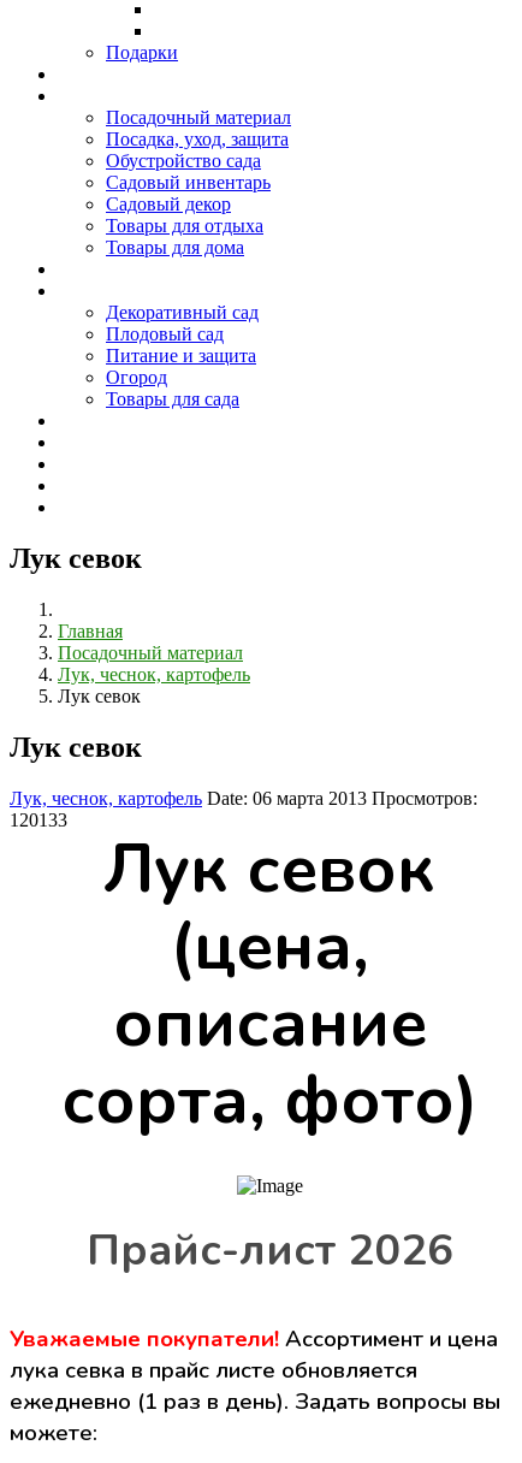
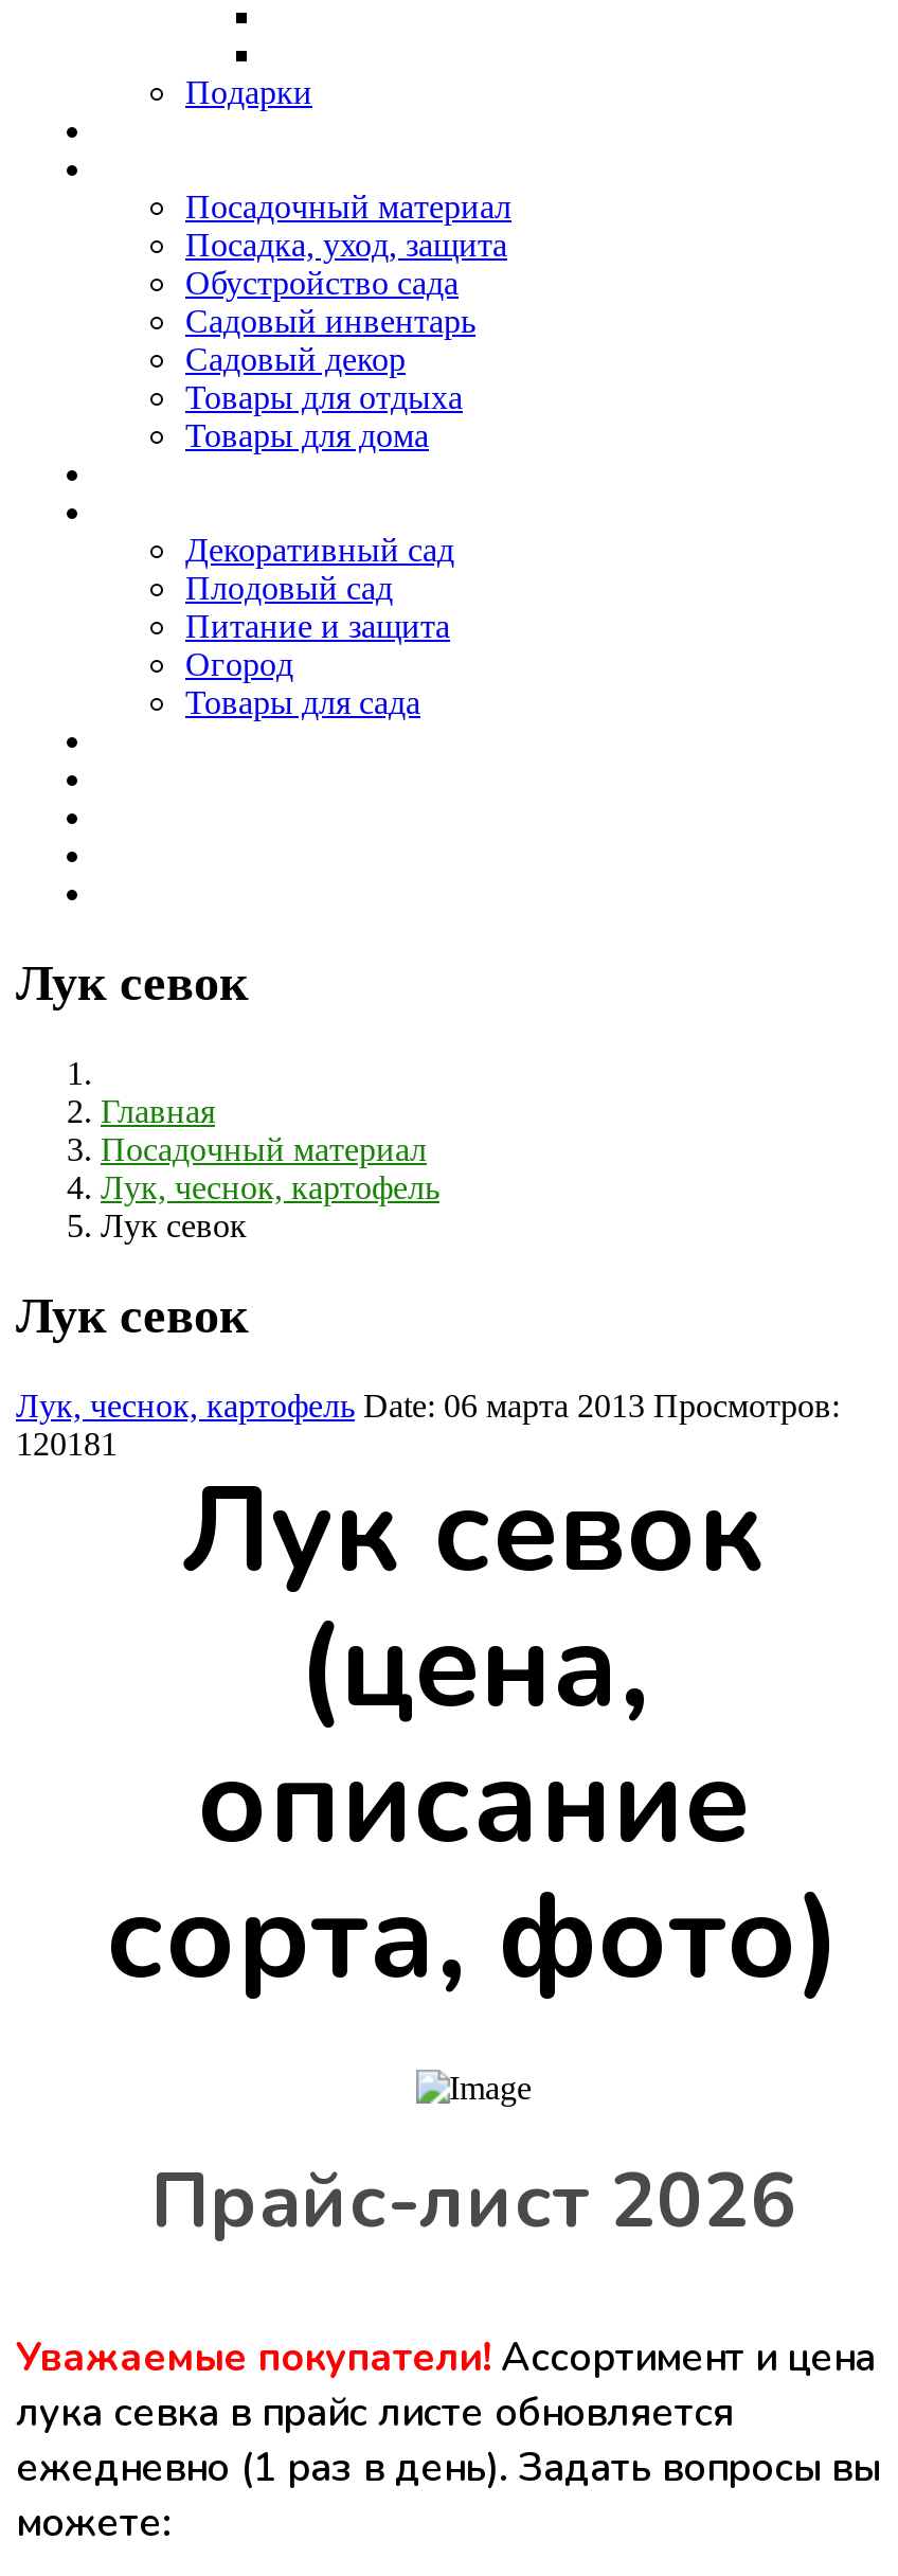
[10,809,67,830] 120133 -> [16,1425,118,1461] 120181

